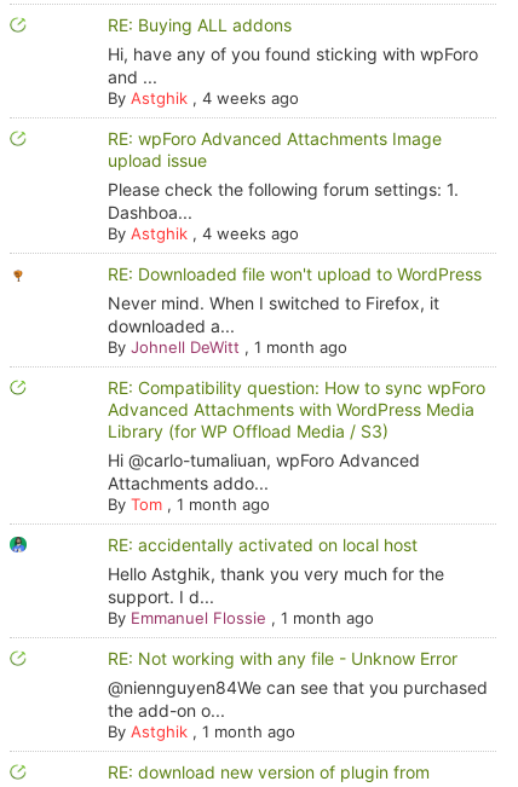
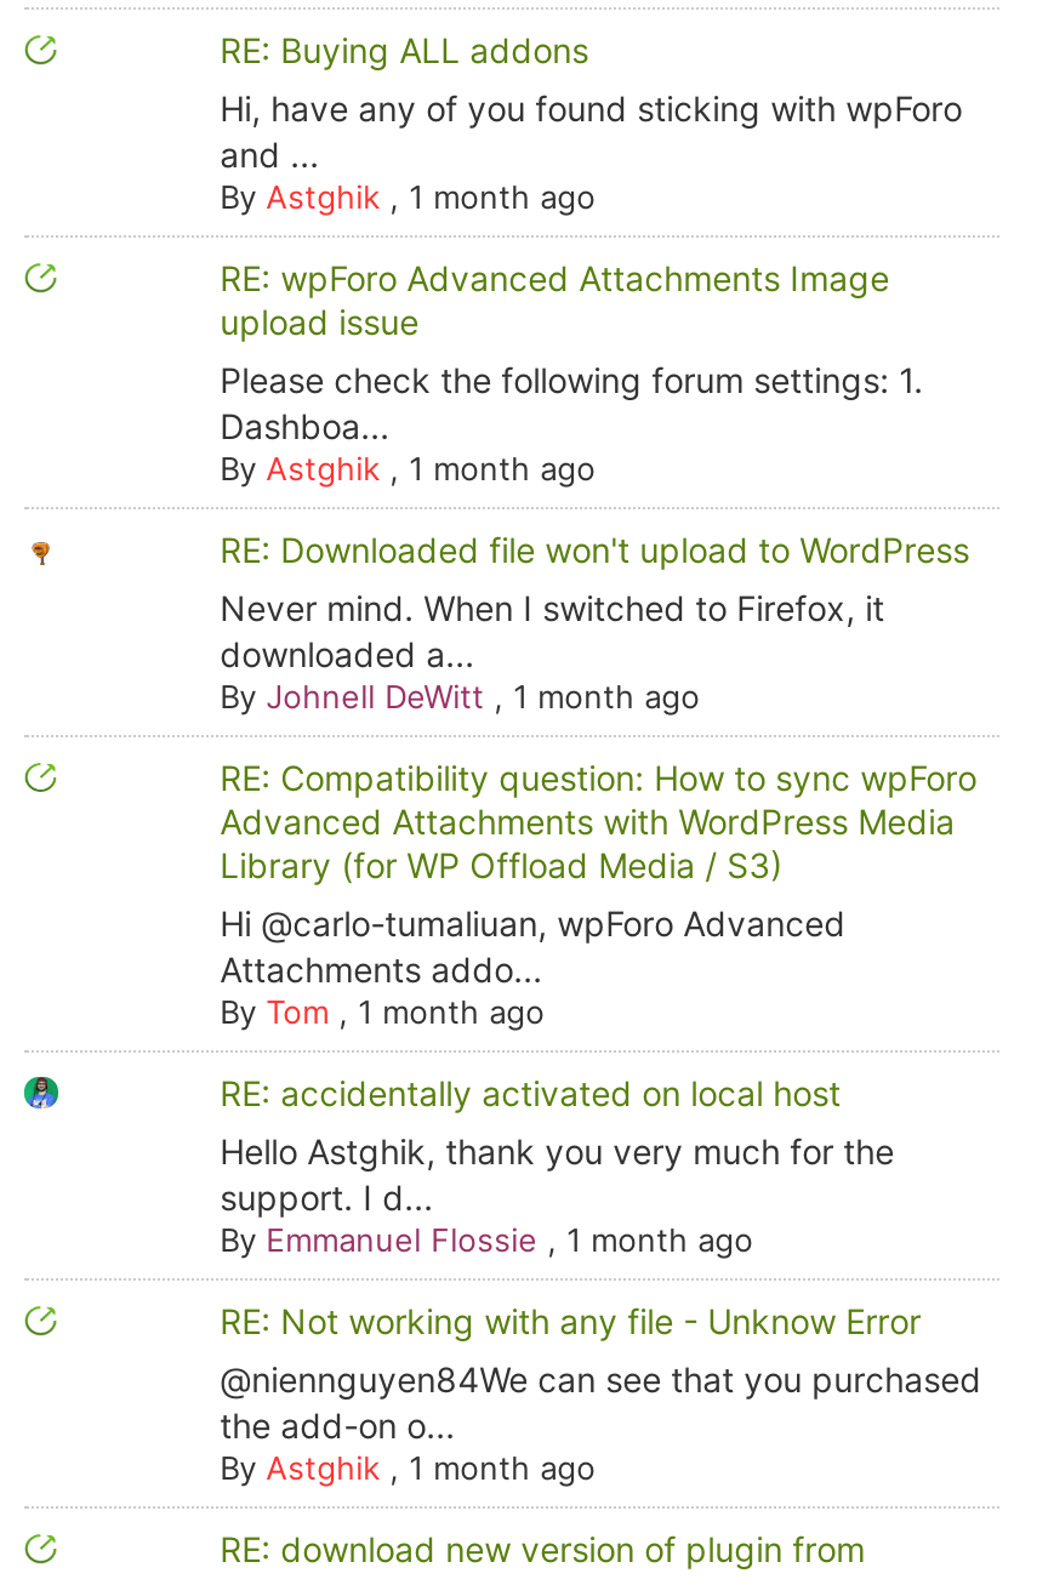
[107,88,298,108] By Astghik, 4 weeks ago -> [220,177,596,216] By Astghik, 1 month ago
[107,224,298,243] By Astghik, 4 weeks ago -> [220,449,596,488] By Astghik, 1 month ago

